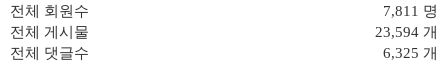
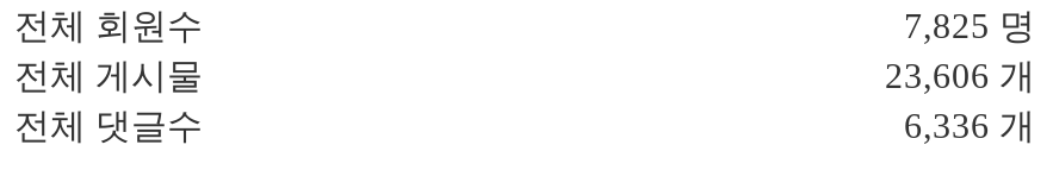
[383,3,438,19] 7,811 명 -> [904,7,1035,45] 7,825 명
[375,24,438,40] 23,594 개 -> [885,57,1035,95] 23,606 개
[383,45,438,61] 6,325 개 -> [904,107,1035,145] 6,336 개

